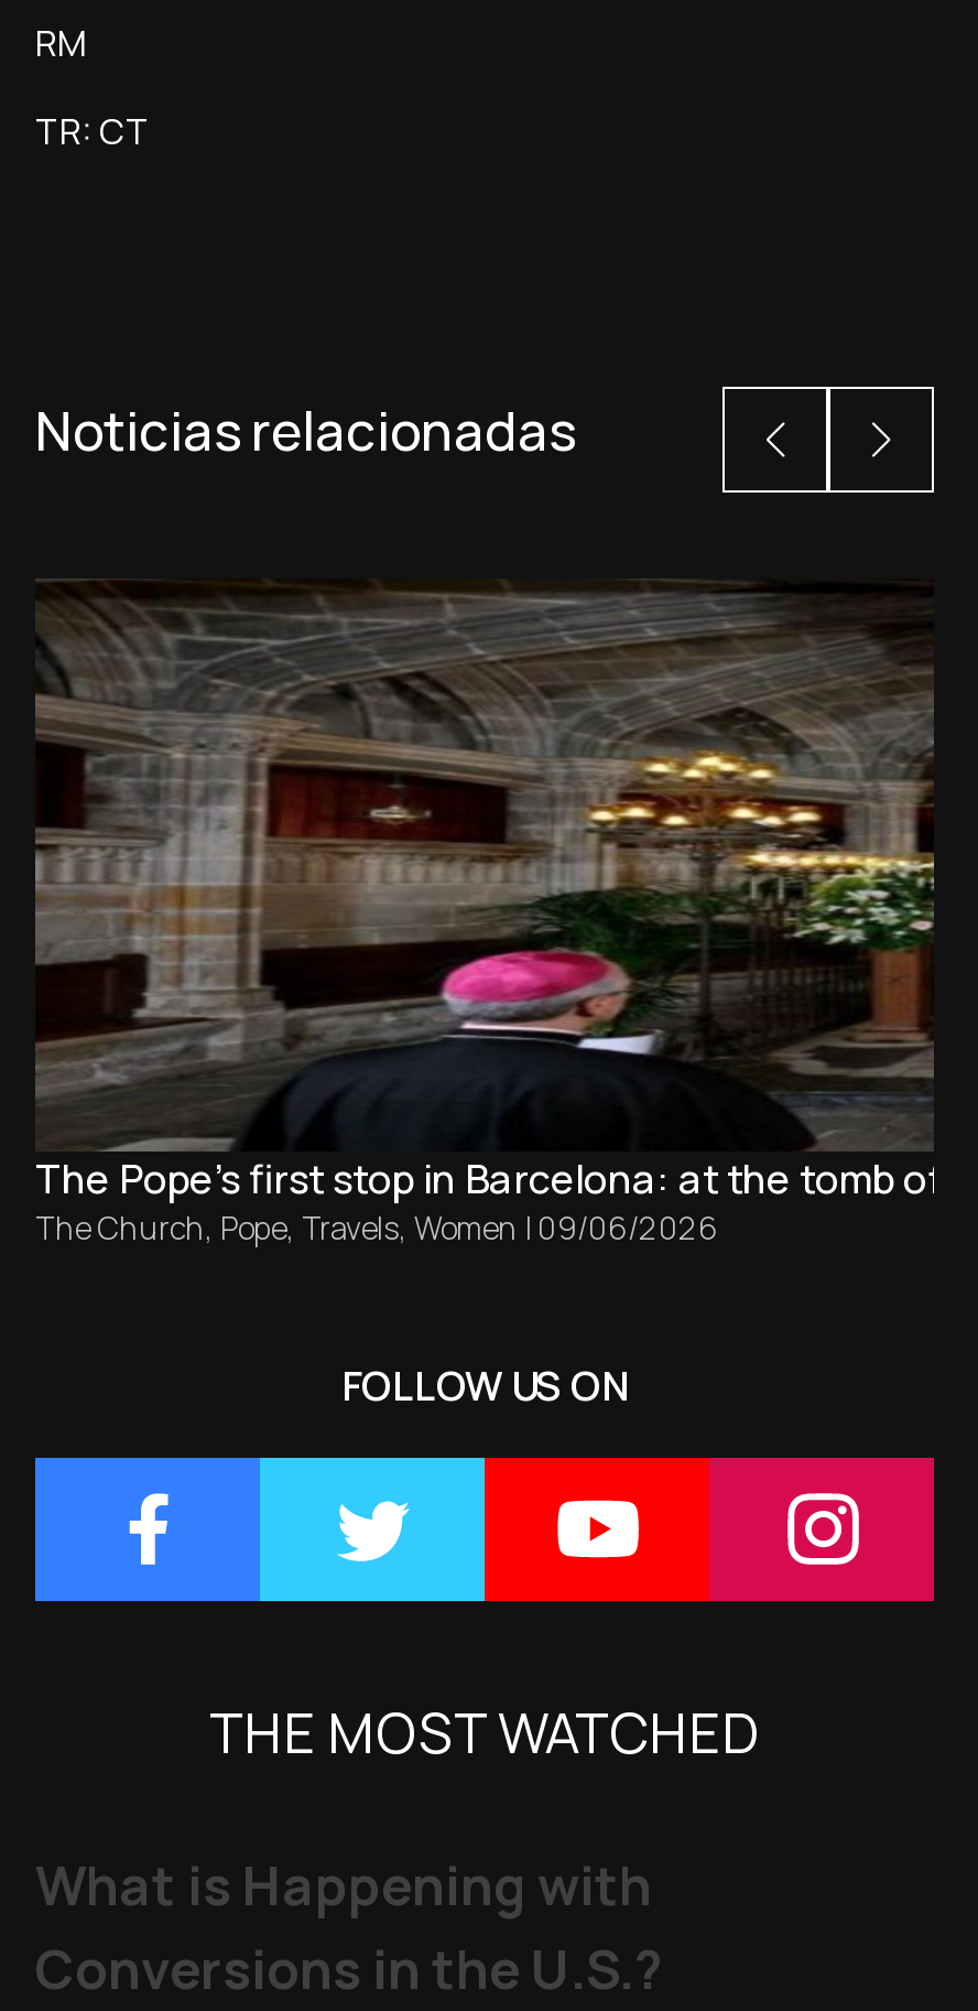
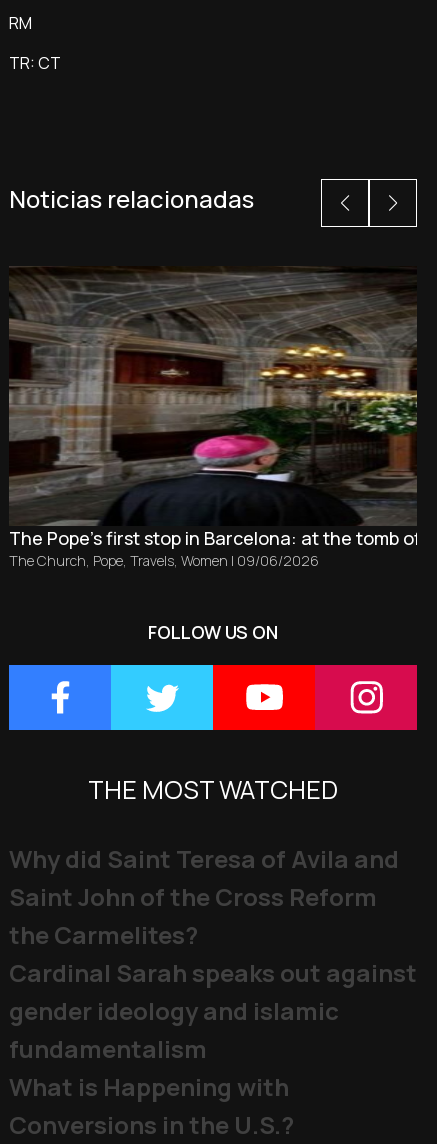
none -> [9,842,417,1065] Why did Saint Teresa of Avila and | Saint John of the Cross Reform | the Carmelites? | Cardinal Sarah speaks out against | gender ideology and islamic | fundamentalism

